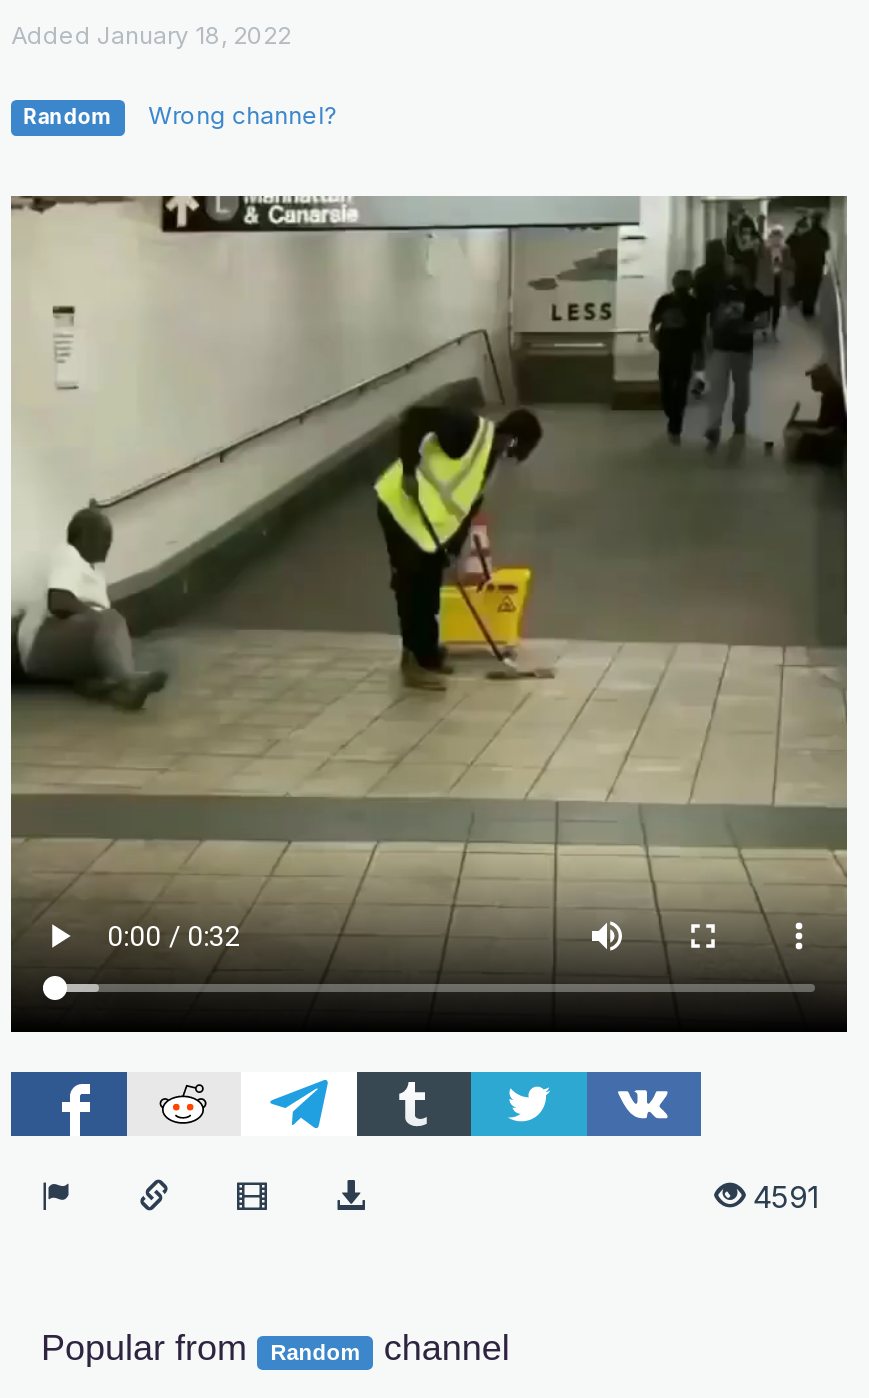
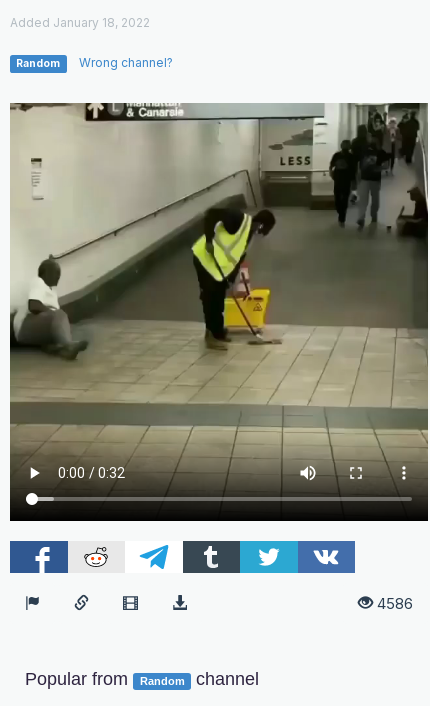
[745,1177,817,1215] 4591 -> [373,593,413,612] 4586

